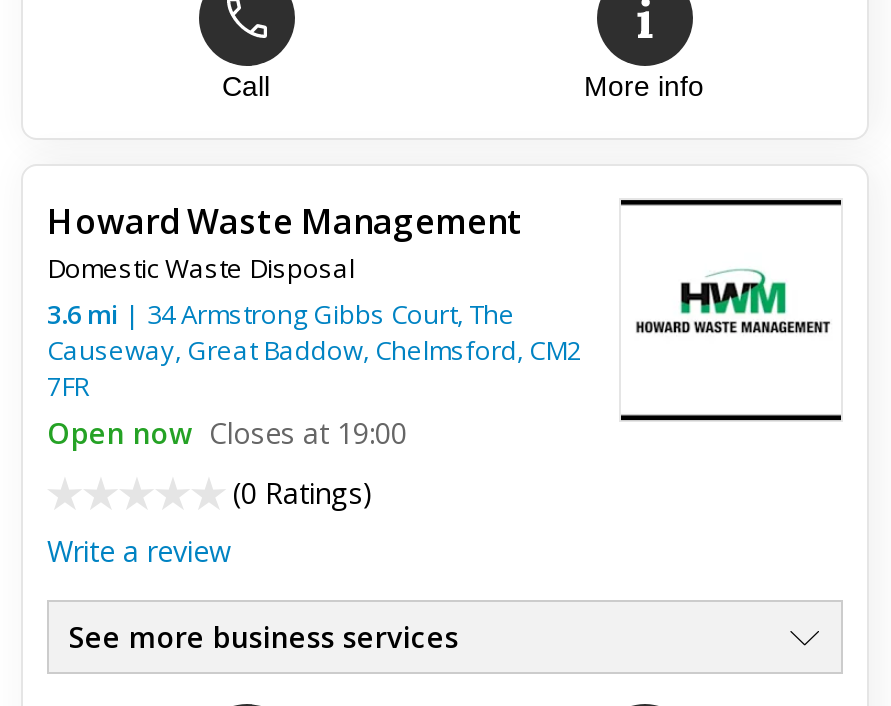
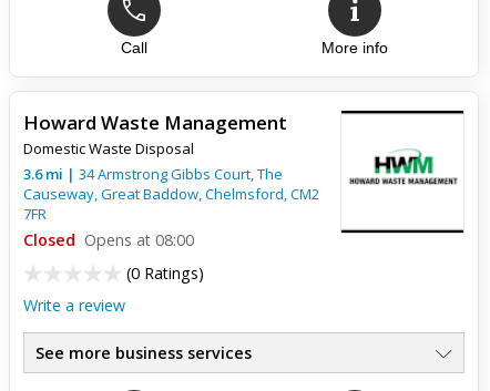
[47,414,407,452] Open now Closes at 19:00 -> [23,229,194,250] Closed Opens at 08:00

